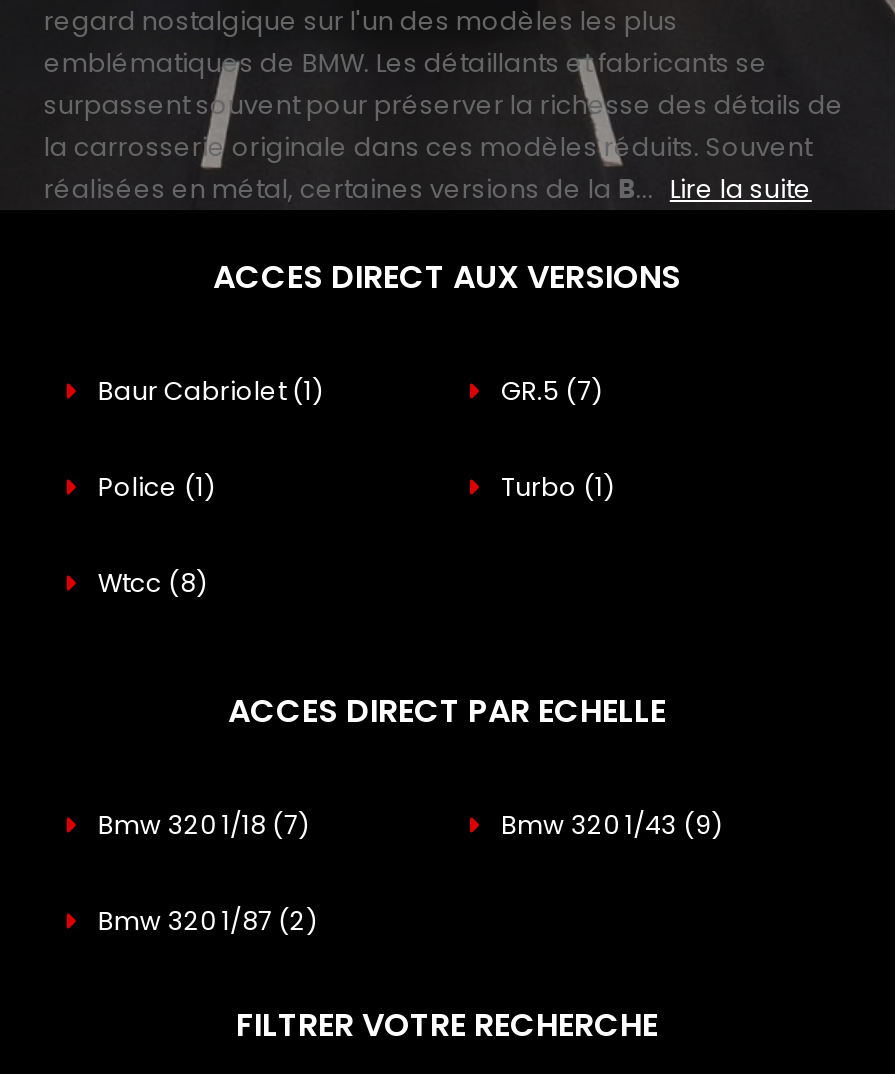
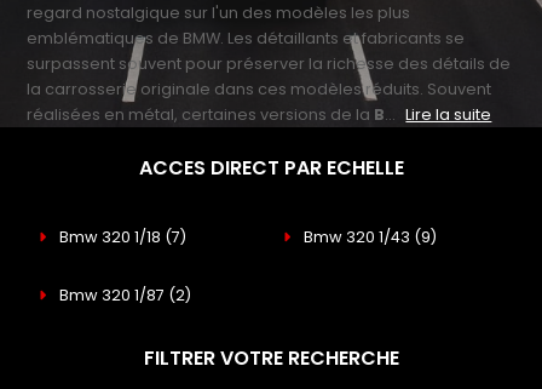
[98,255,681,601] ACCES DIRECT AUX VERSIONS | Baur Cabriolet (1) | GR.5 (7) | Police (1) | Turbo (1) | Wtcc (8) -> none

